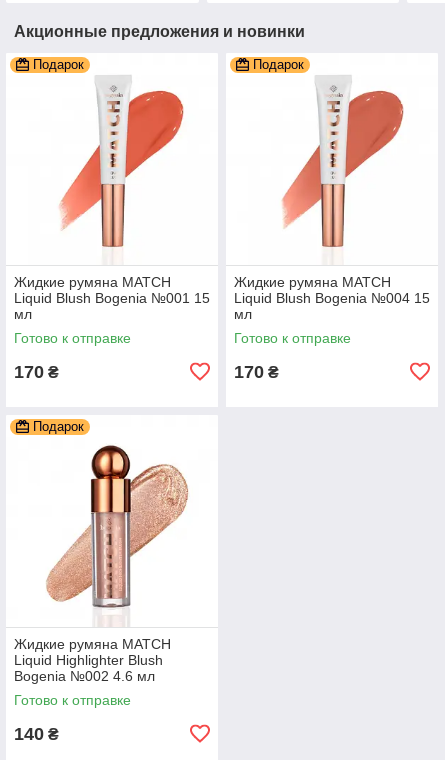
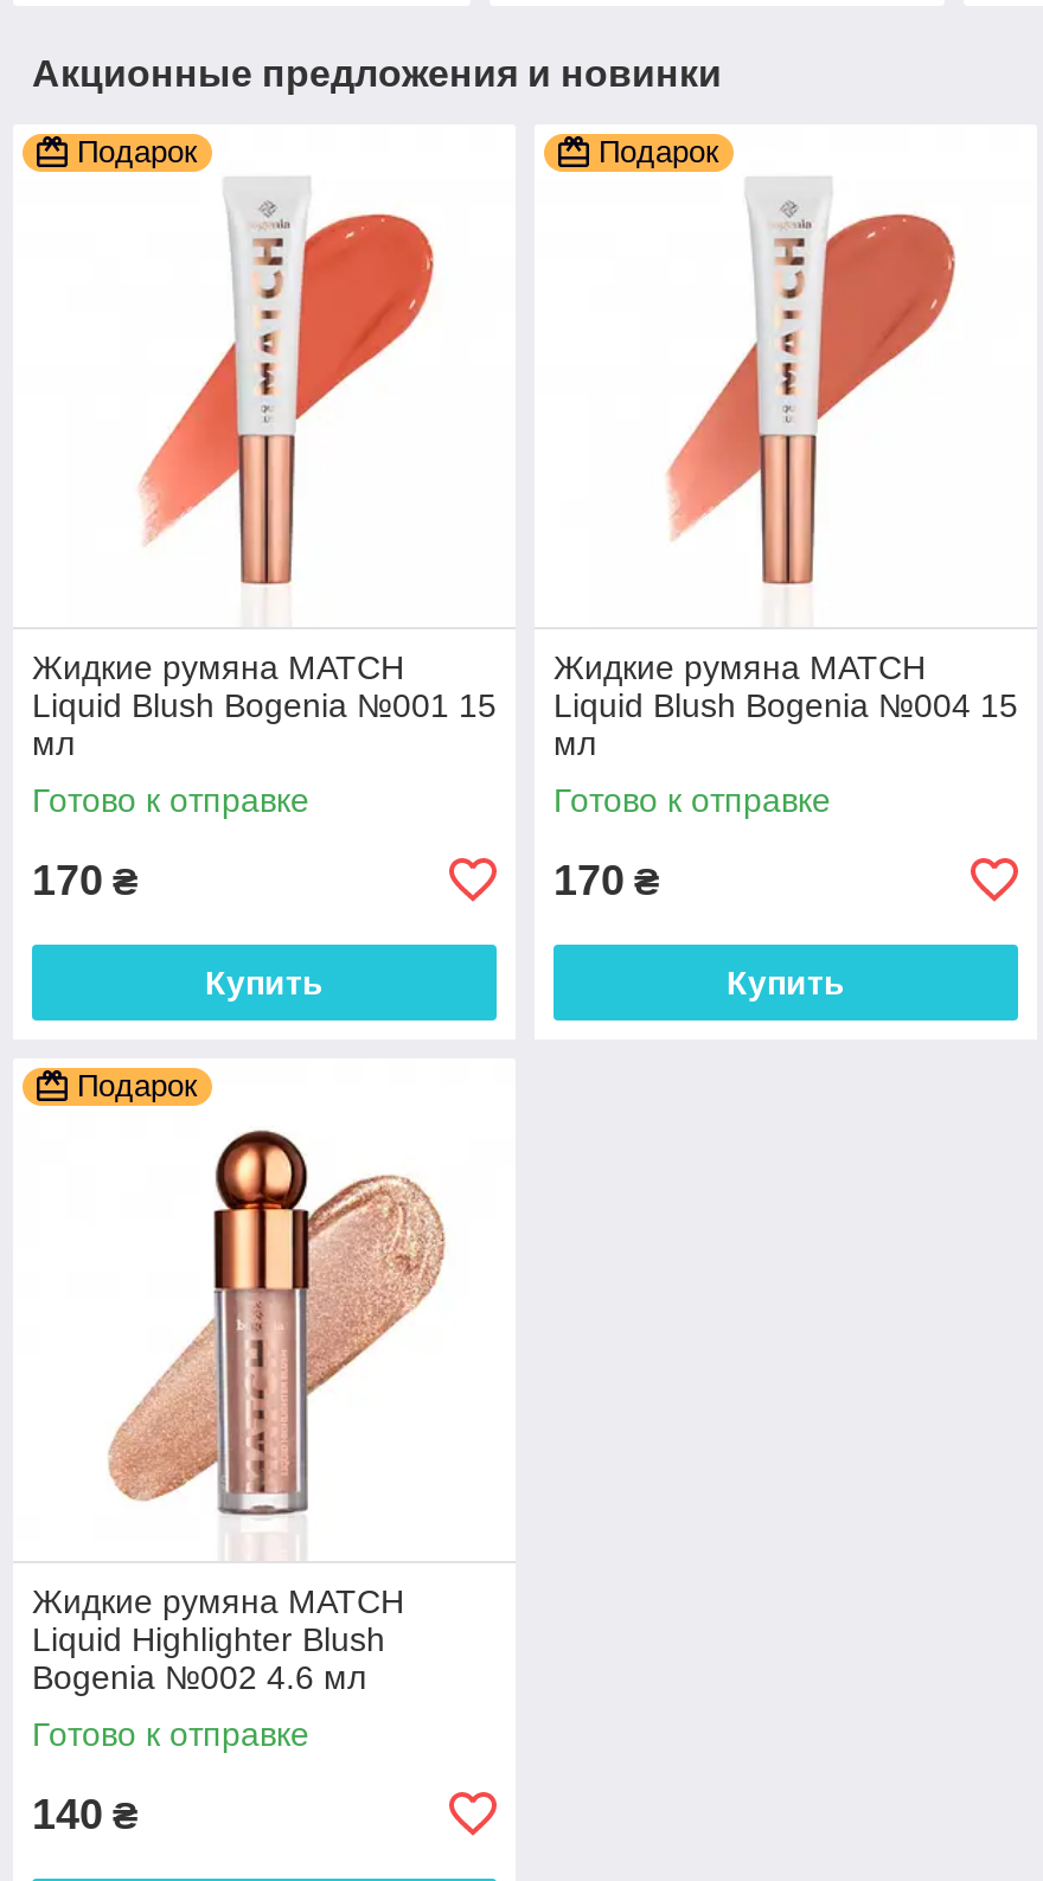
none -> [205,963,324,1001] Купить
none -> [727,963,845,1001] Купить

